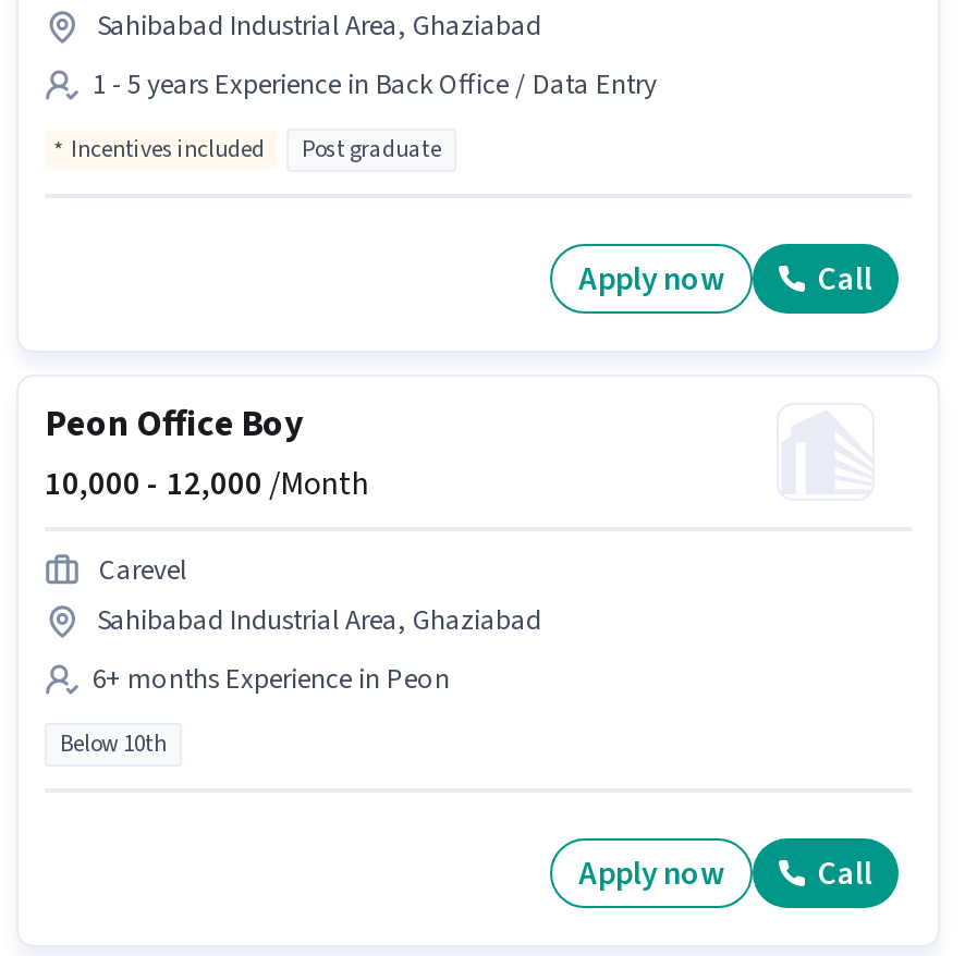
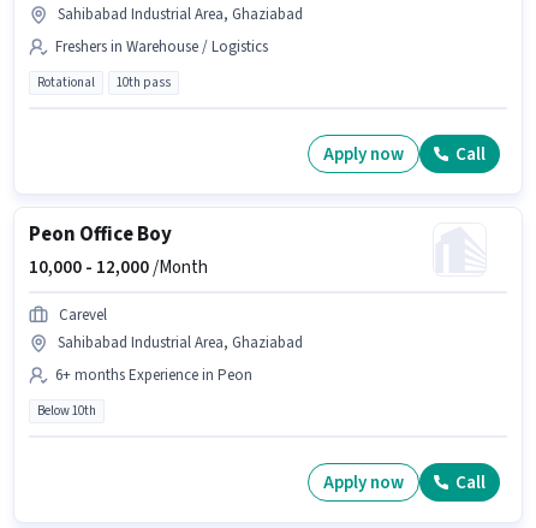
[93,66,657,105] 1 - 5 years Experience in Back Office / Data Entry -> [55,37,268,58] Freshers in Warehouse / Logistics
[71,134,441,166] Incentives included | Post graduate -> [37,74,171,92] Rotational | 10th pass

